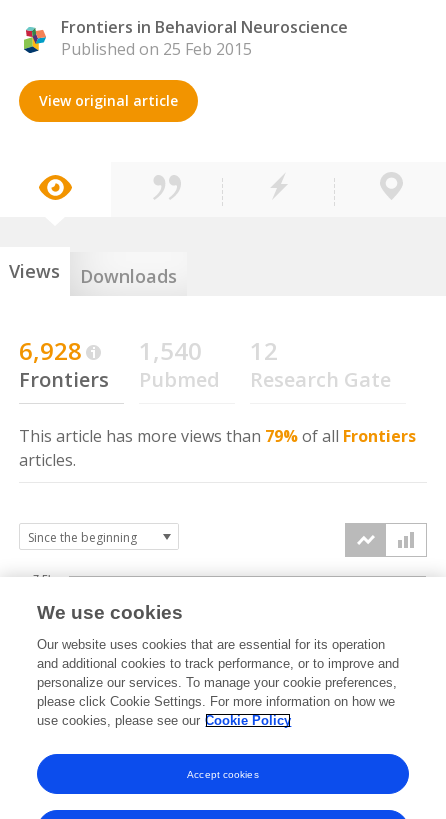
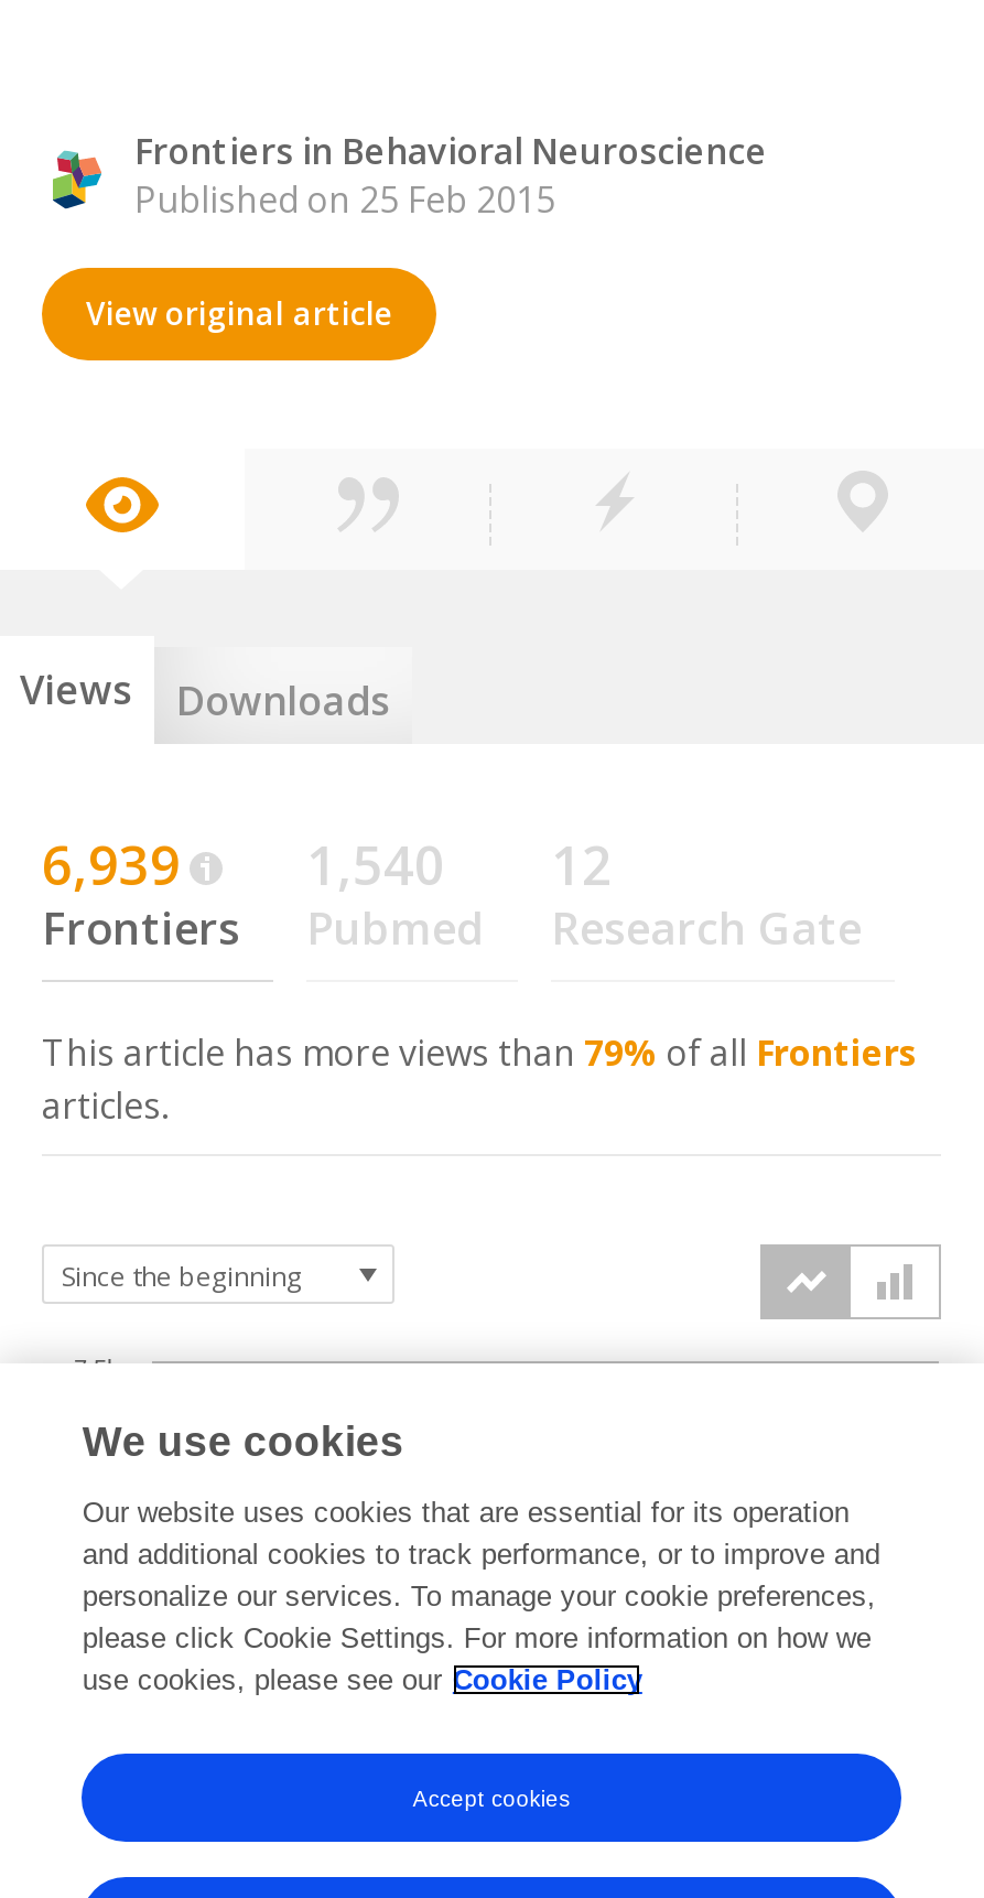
[19,334,82,367] 6,928 -> [42,828,181,901] 6,939

